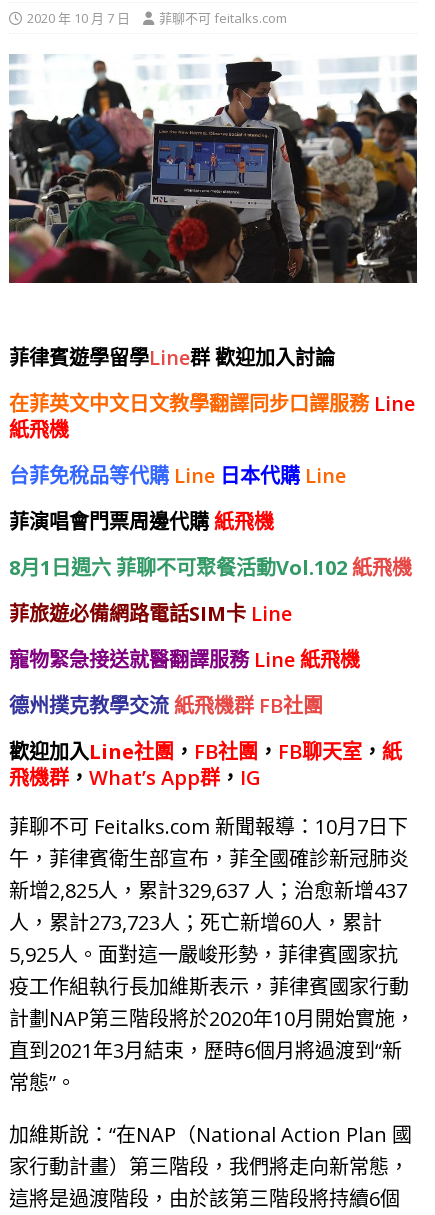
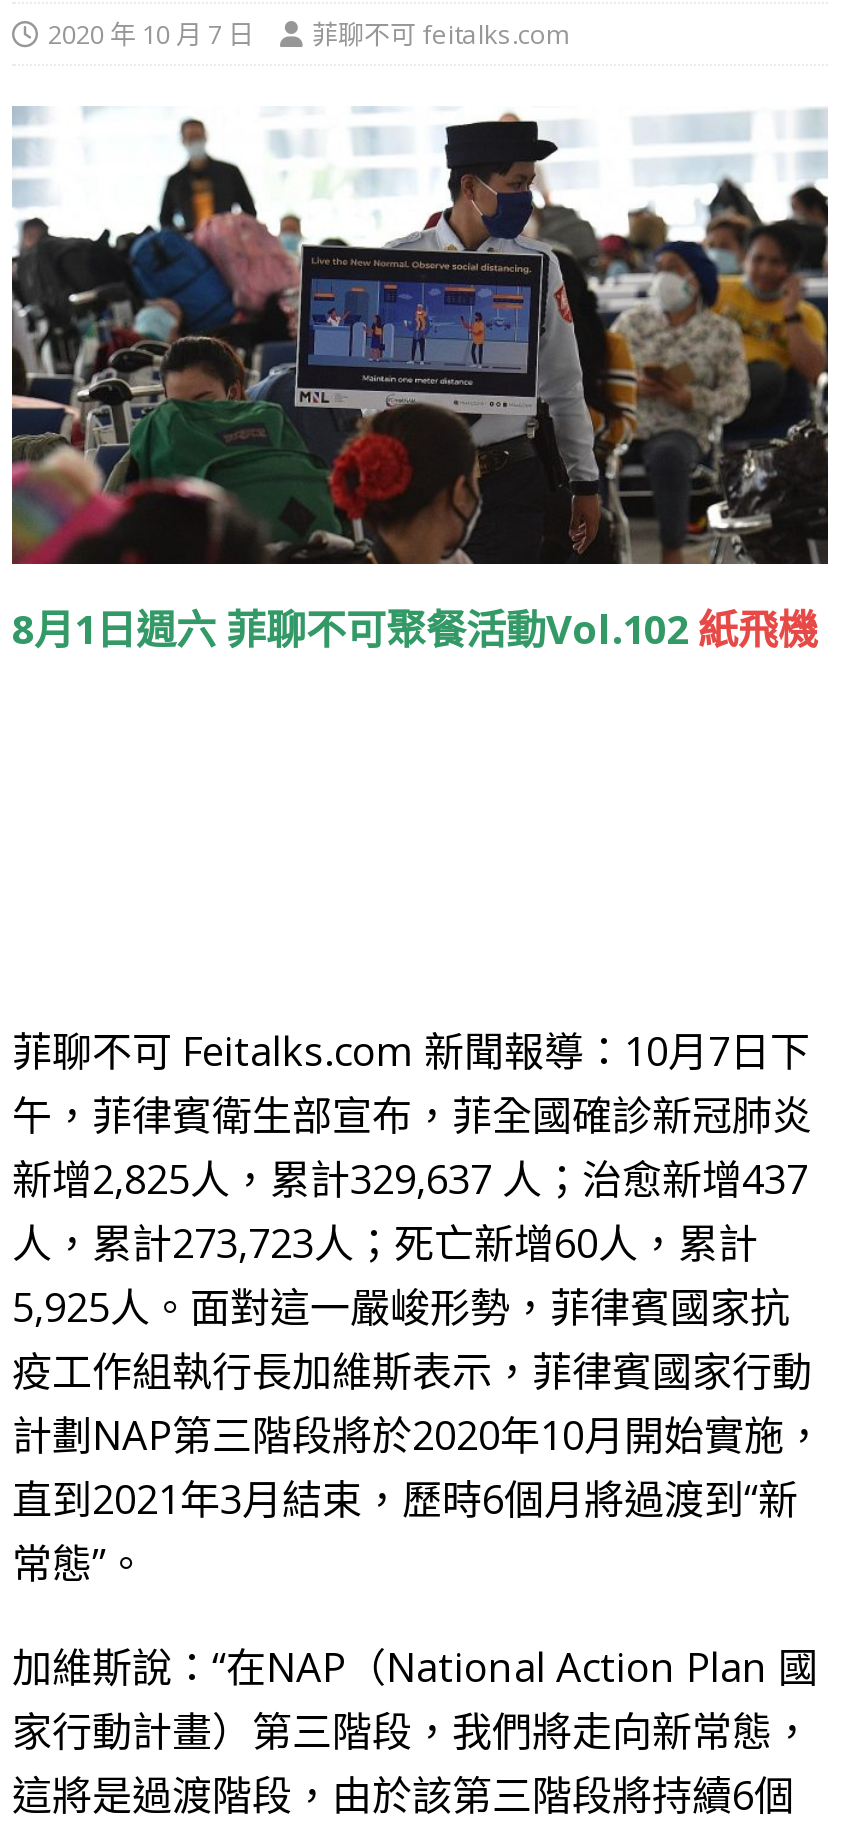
[9,344,415,535] 菲律賓遊學留學Line群 歡迎加入討論 | 在菲英文中文日文教學翻譯同步口譯服務Line | 紙飛機 | 台菲免稅品等代購Line 日本代購Line | 菲演唱會門票周邊代購紙飛機 -> none
[9,600,402,791] 菲旅遊必備網路電話SIM卡Line | 寵物緊急接送就醫翻譯服務Line 紙飛機 | 德州撲克教學交流紙飛機群 FB社團 | 歡迎加入Line社團，FB社團，FB聊天室，紙 | 飛機群，What’s App群，IG -> none

